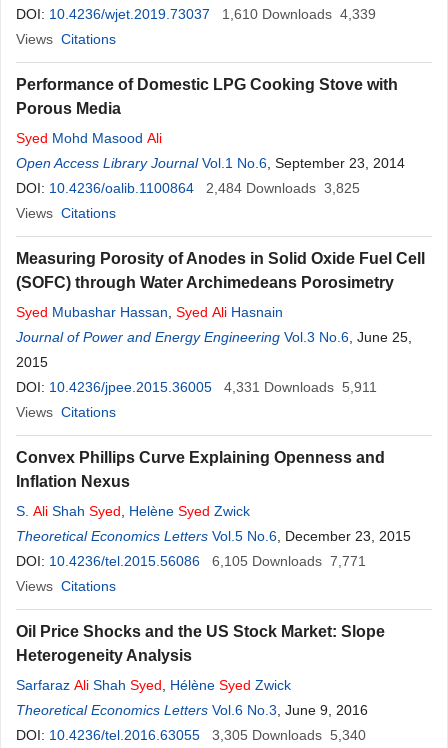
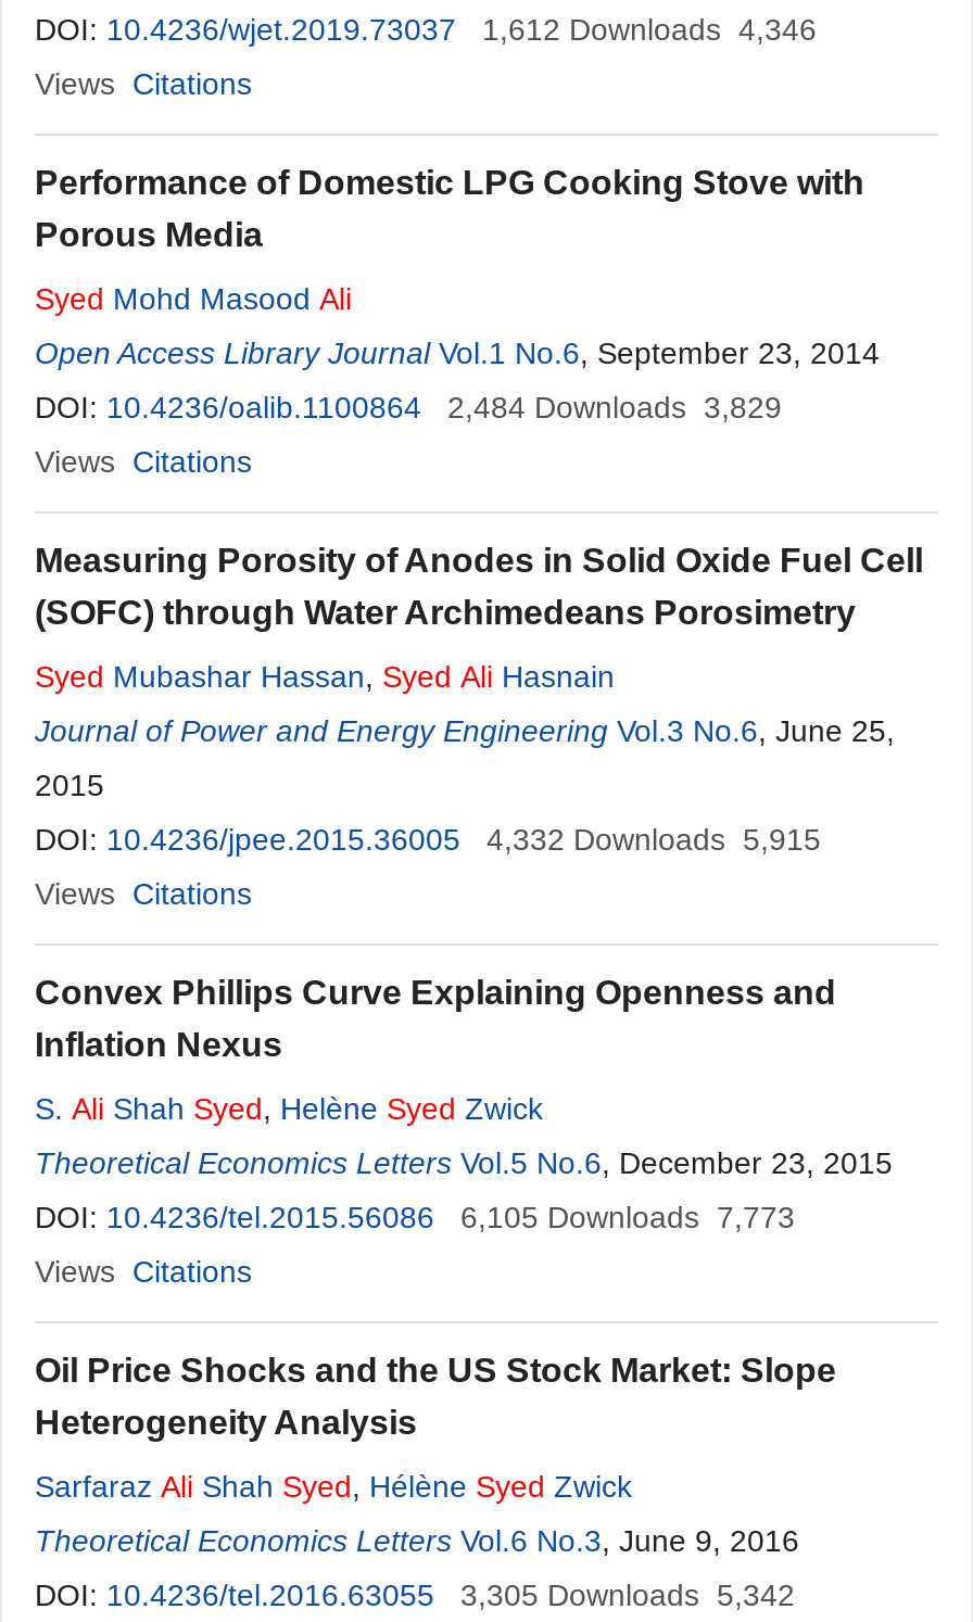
[16,6,376,22] DOI: 10.4236/wjet.2019.73037 1,610 Downloads 4,339 -> [35,12,817,47] DOI: 10.4236/wjet.2019.73037 1,612 Downloads 4,346
[16,180,360,196] DOI: 10.4236/oalib.1100864 2,484 Downloads 3,825 -> [35,390,782,424] DOI: 10.4236/oalib.1100864 2,484 Downloads 3,829
[16,379,377,395] DOI: 10.4236/jpee.2015.36005 4,331 Downloads 5,911 -> [35,822,821,857] DOI: 10.4236/jpee.2015.36005 4,332 Downloads 5,915
[16,553,366,569] DOI: 10.4236/tel.2015.56086 6,105 Downloads 7,771 -> [35,1200,795,1234] DOI: 10.4236/tel.2015.56086 6,105 Downloads 7,773
[16,727,366,743] DOI: 10.4236/tel.2016.63055 3,305 Downloads 5,340 -> [35,1577,795,1612] DOI: 10.4236/tel.2016.63055 3,305 Downloads 5,342

